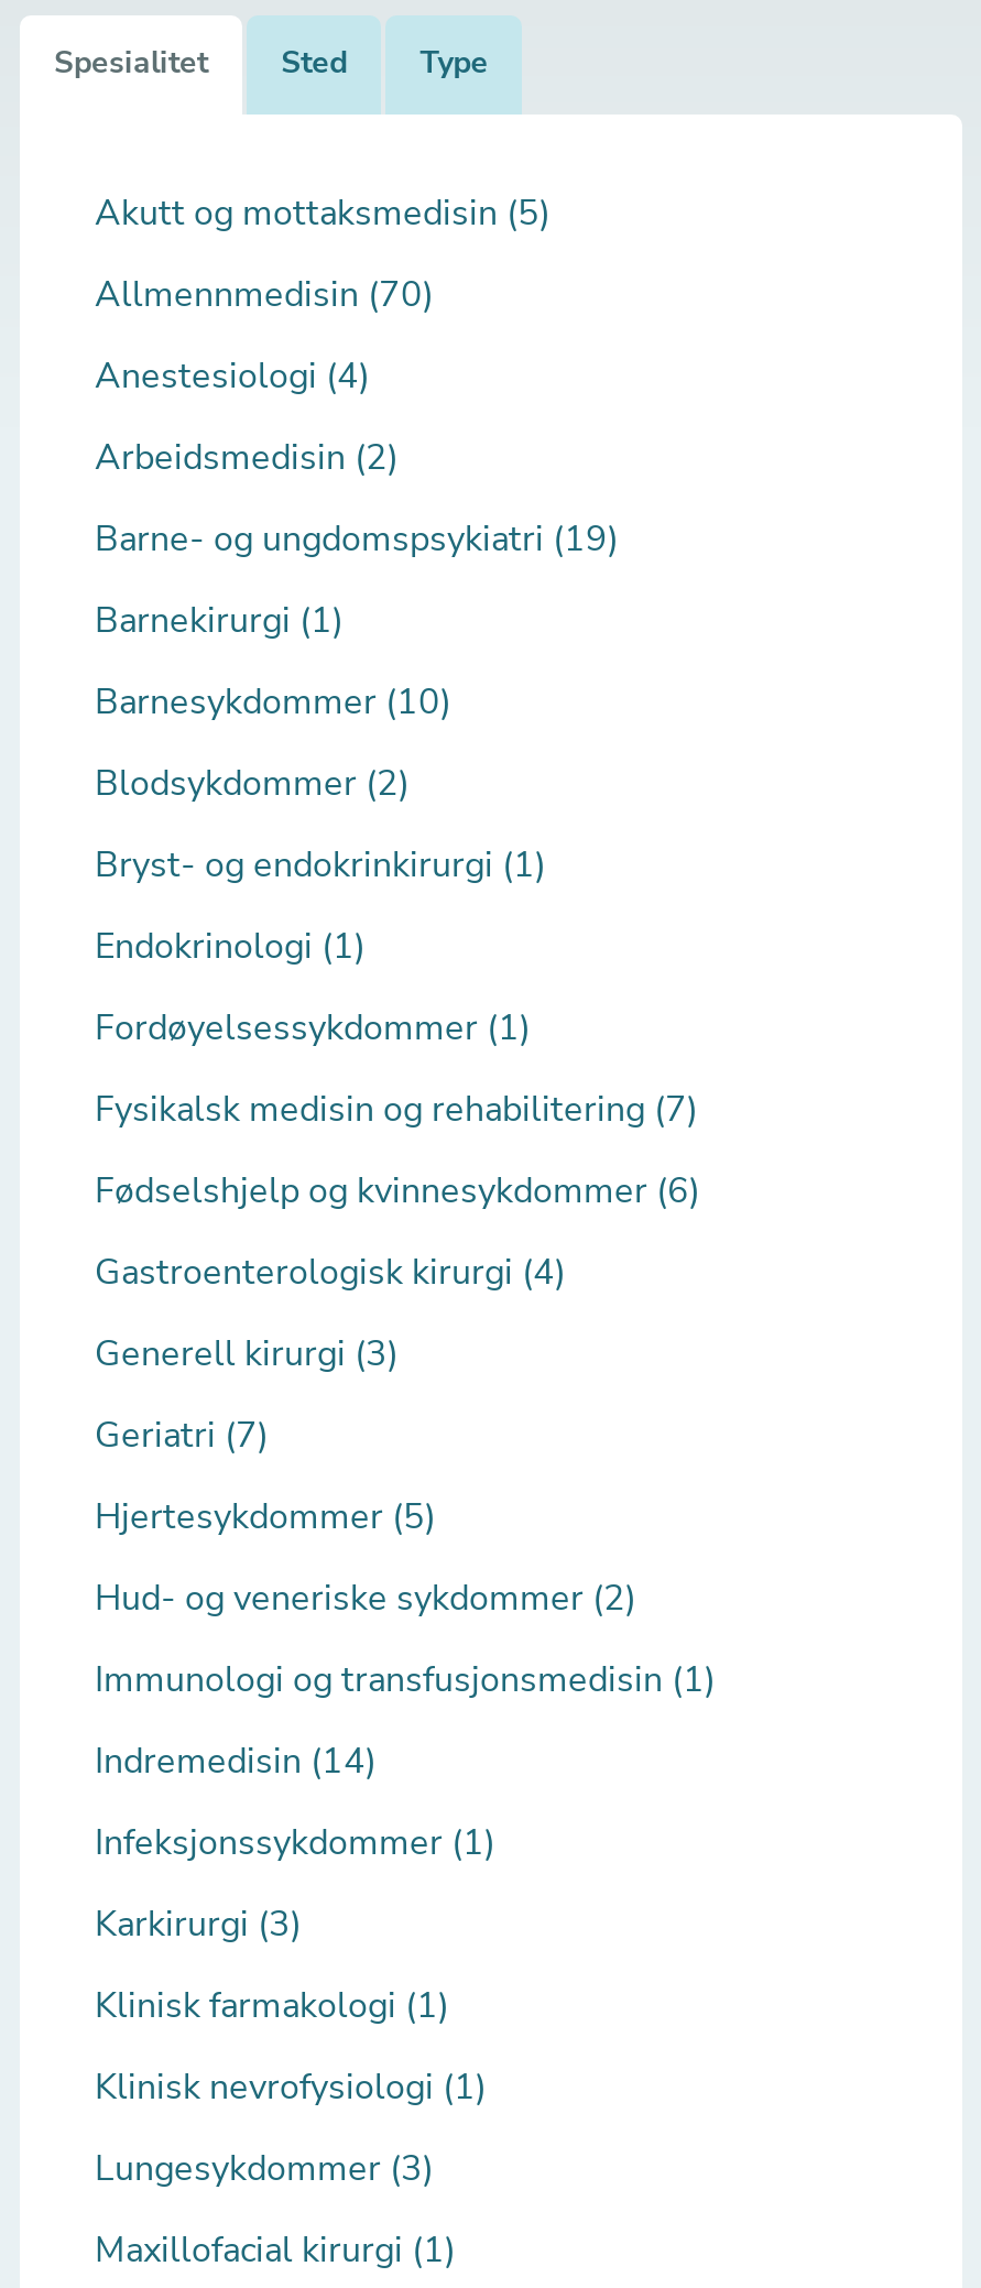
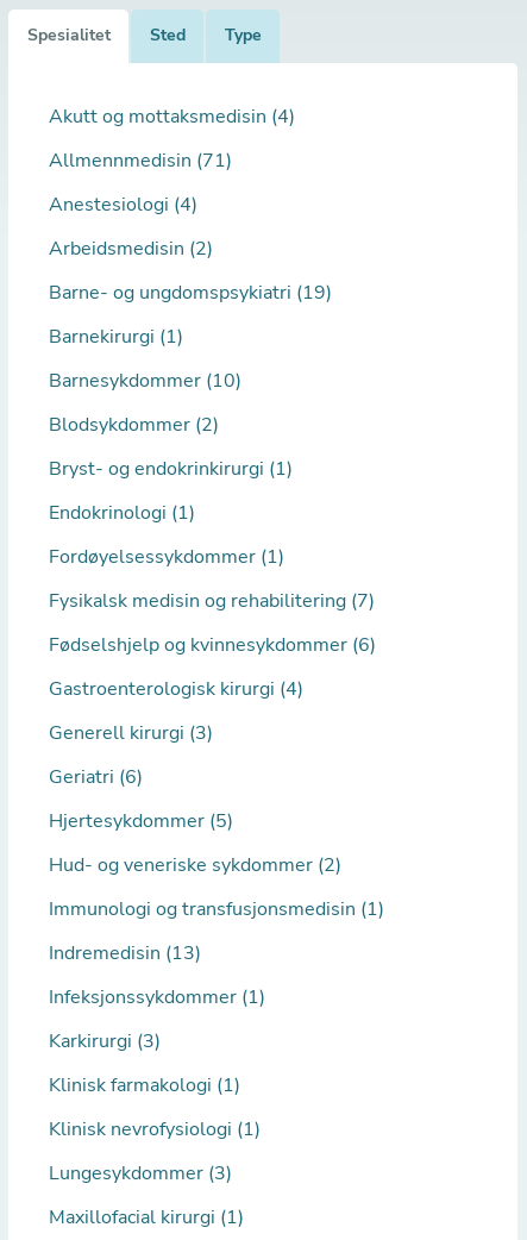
[95,189,551,238] Akutt og mottaksmedisin (5) -> [49,103,295,130] Akutt og mottaksmedisin (4)
[95,271,434,319] Allmennmedisin (70) -> [49,147,232,174] Allmennmedisin (71)
[95,1411,269,1460] Geriatri (7) -> [49,764,143,790] Geriatri (6)
[95,1737,377,1786] Indremedisin (14) -> [49,940,201,966] Indremedisin (13)

